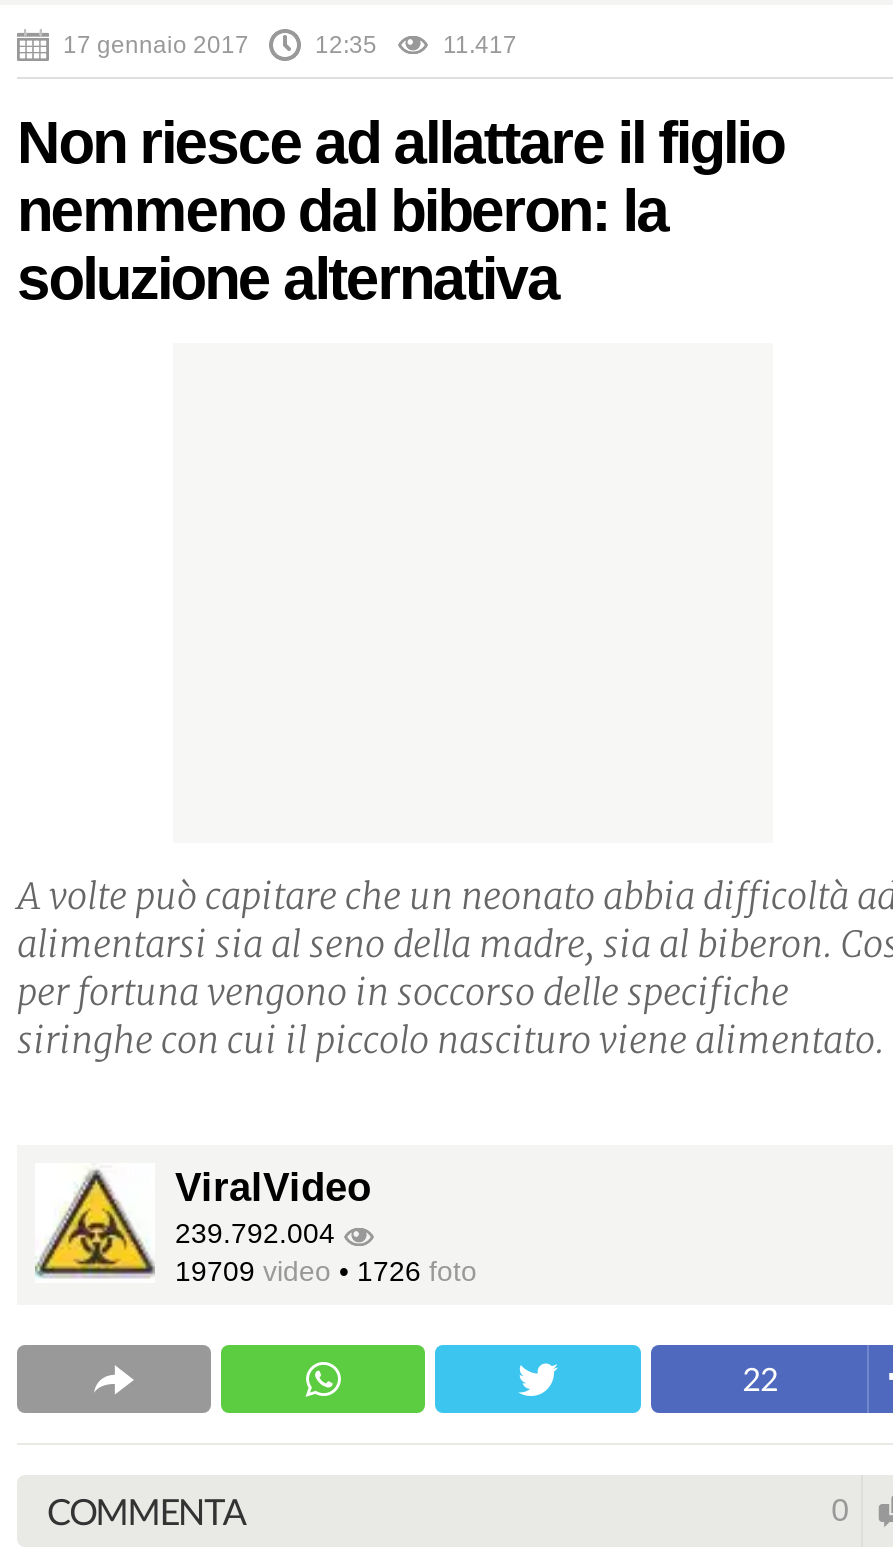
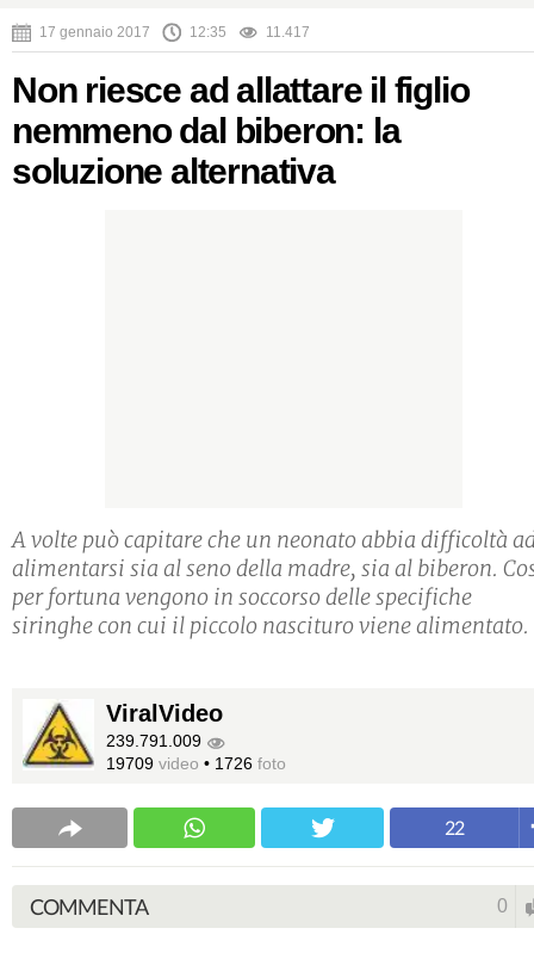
[175,1218,335,1250] 239.792.004 -> [106,732,201,751] 239.791.009

